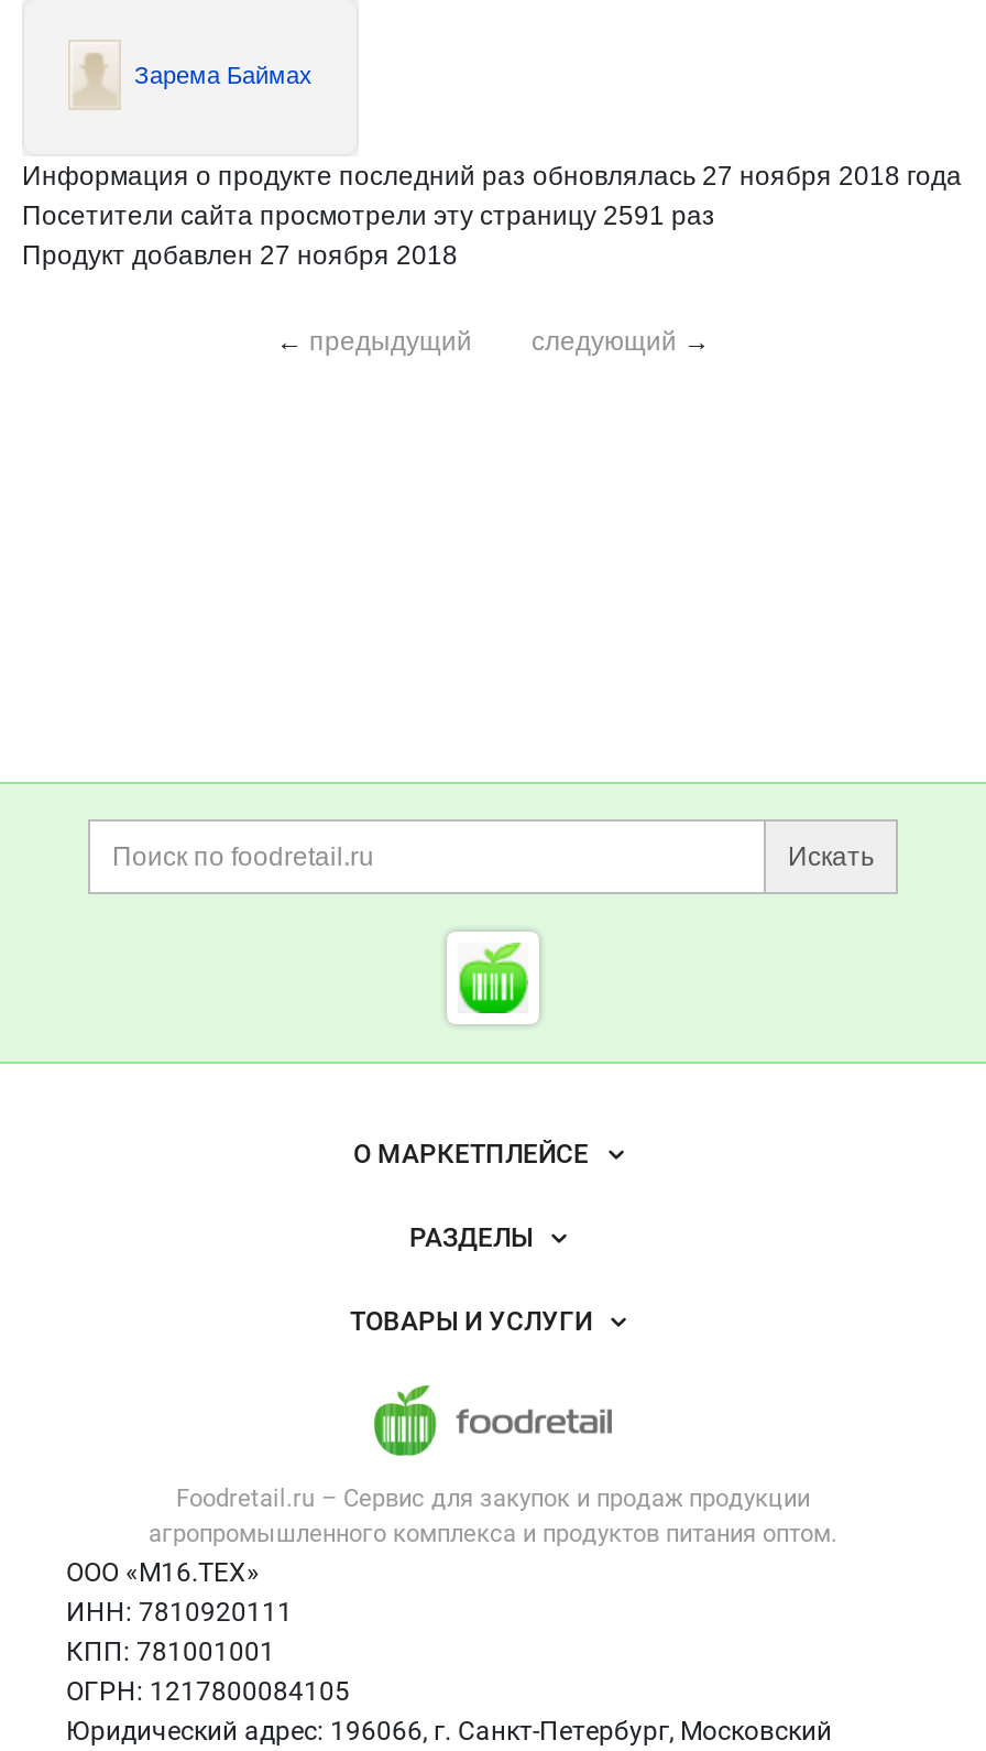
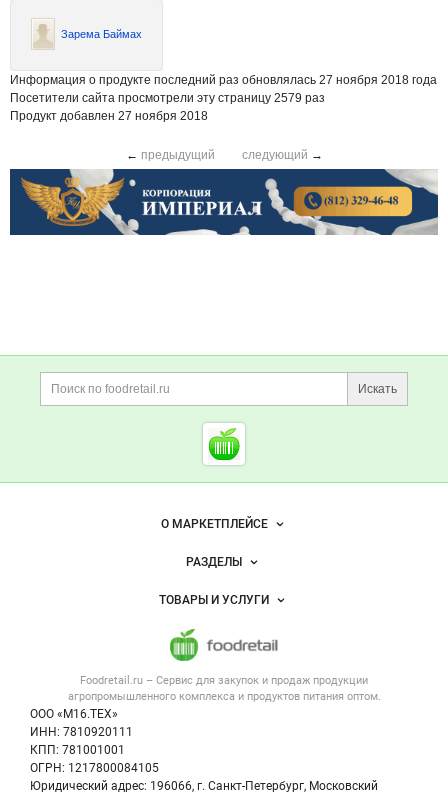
[22,200,715,231] Посетители сайта просмотрели эту страницу 2591 раз -> [10,91,325,105] Посетители сайта просмотрели эту страницу 2579 раз
none -> [9,168,439,236] [image]

